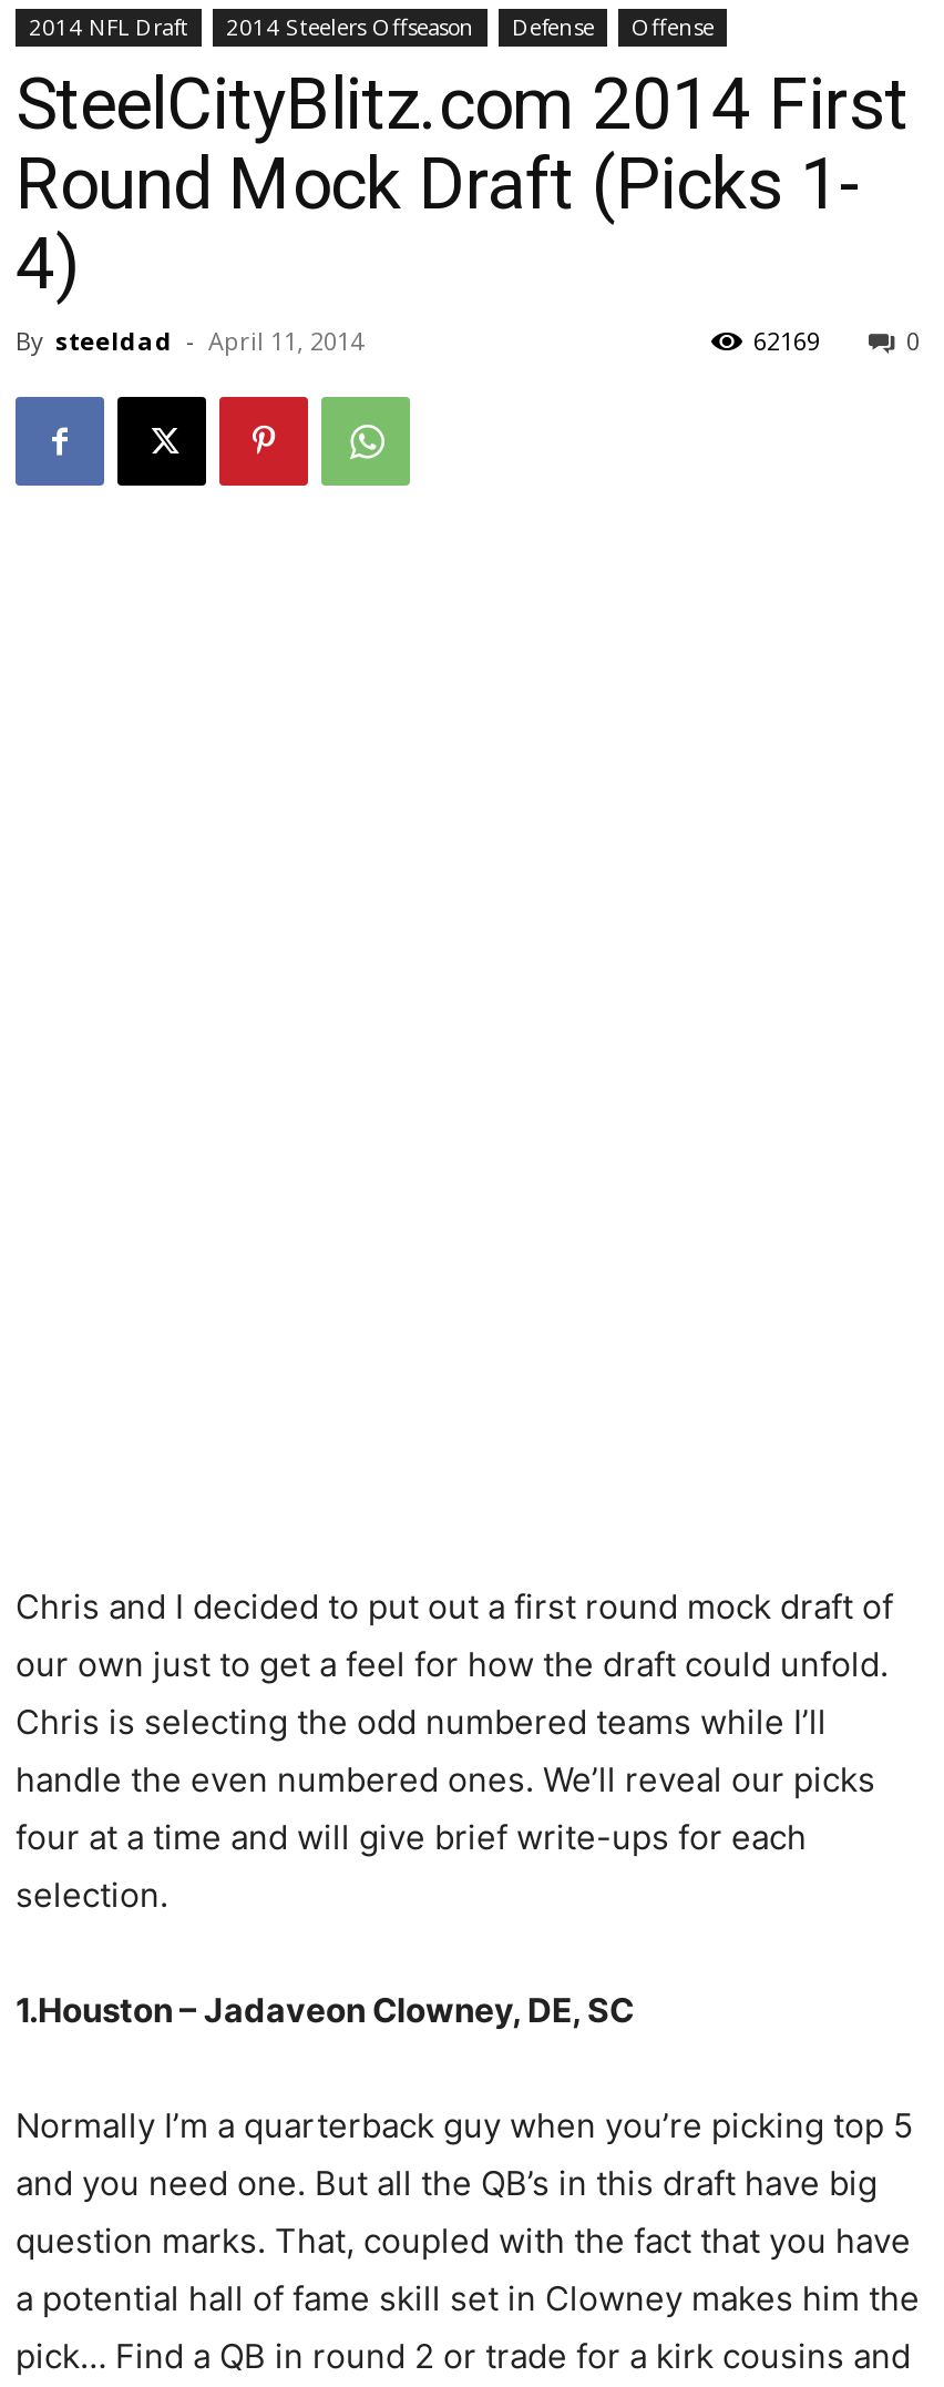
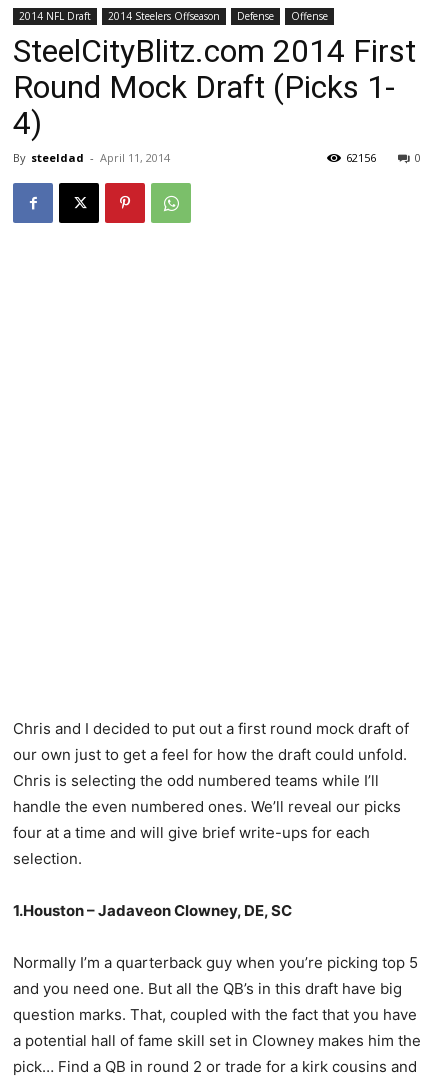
[753,324,820,357] 62169 -> [346,150,376,165] 62156

